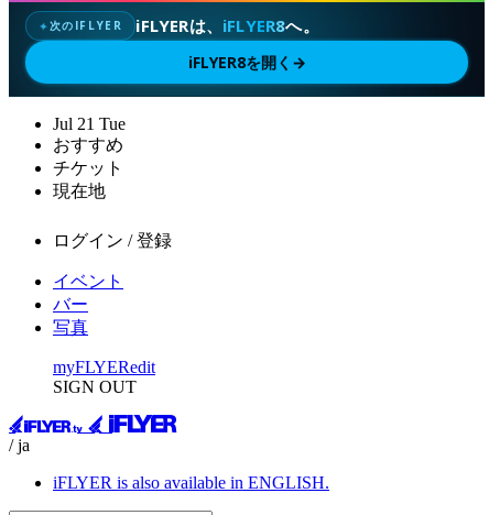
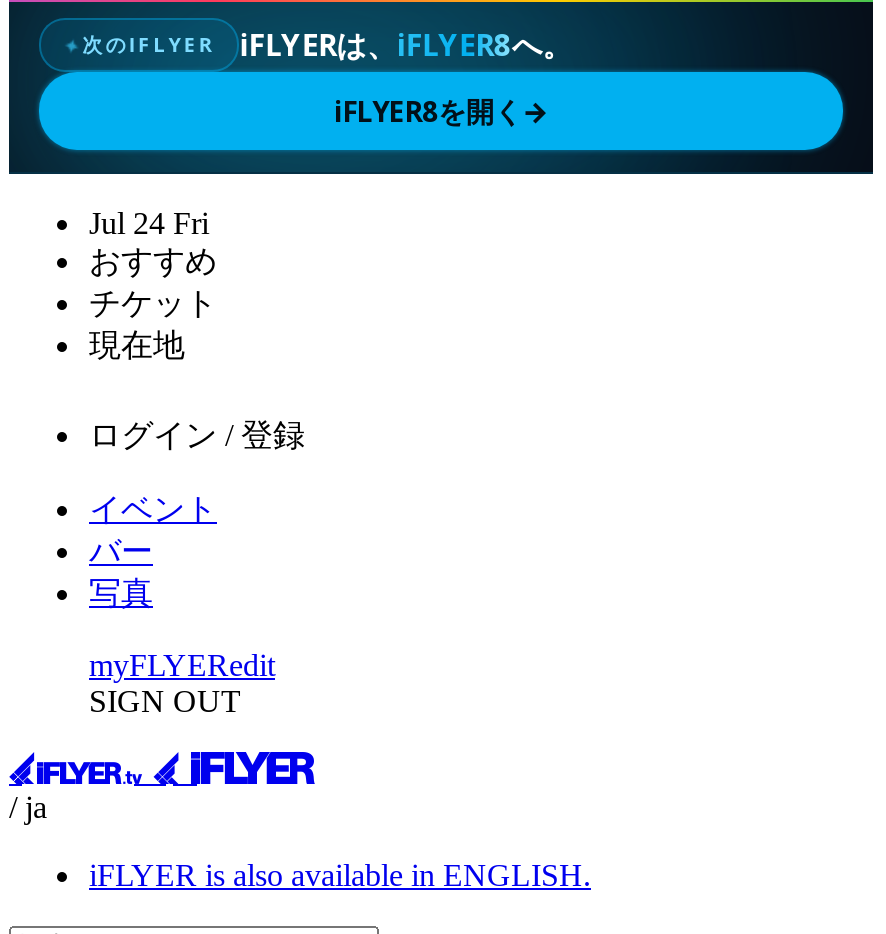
[53,114,126,133] Jul 21 Tue -> [89,206,209,240] Jul 24 Fri

